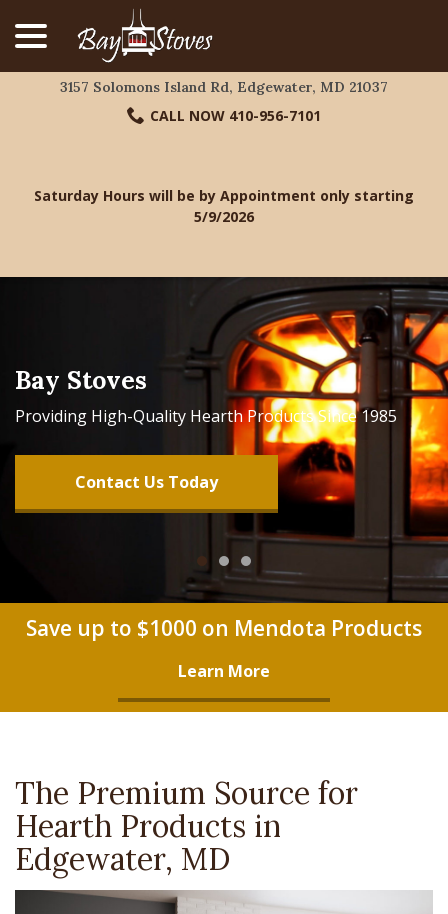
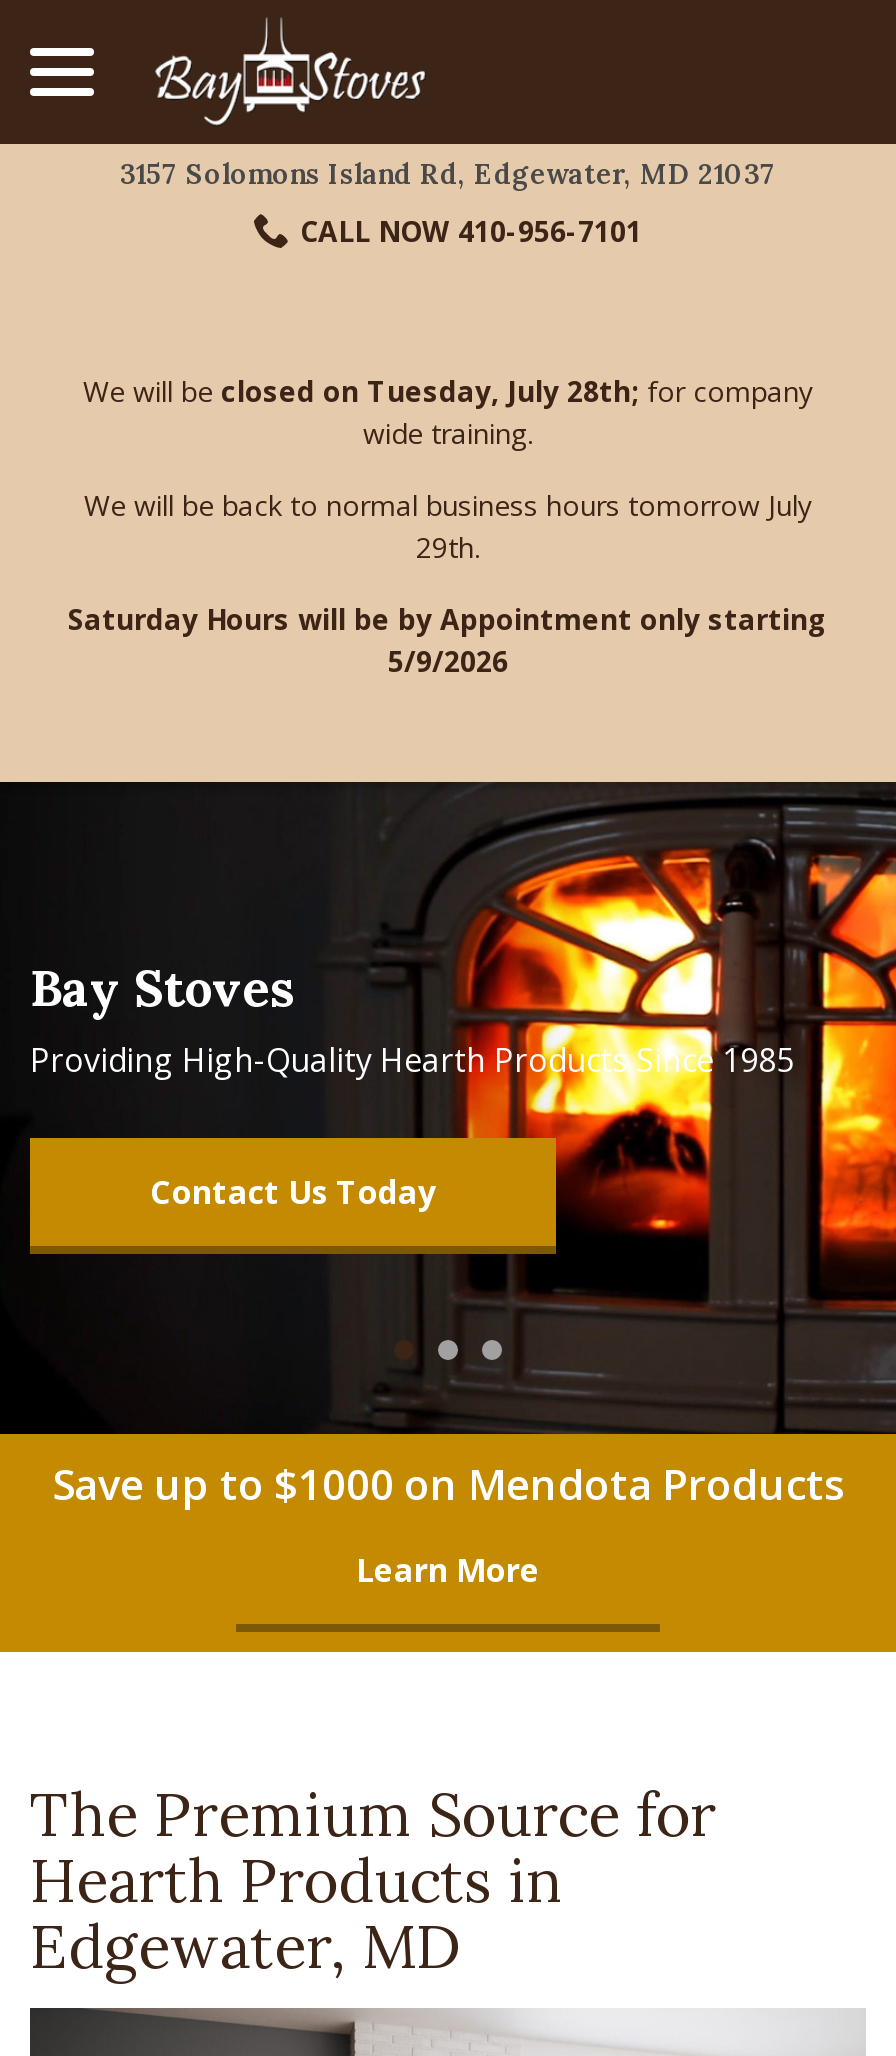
none -> [83,373,813,567] We will be closed on Tuesday, July 28th; for company | wide training. | We will be back to normal business hours tomorrow July | 29th.

